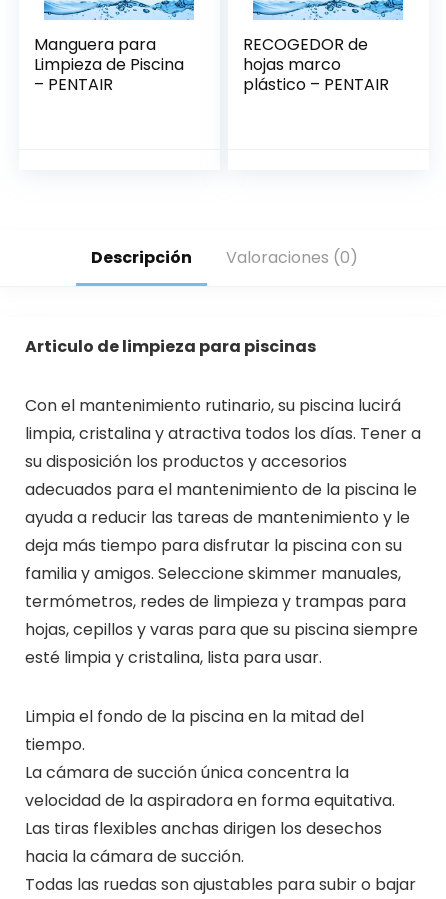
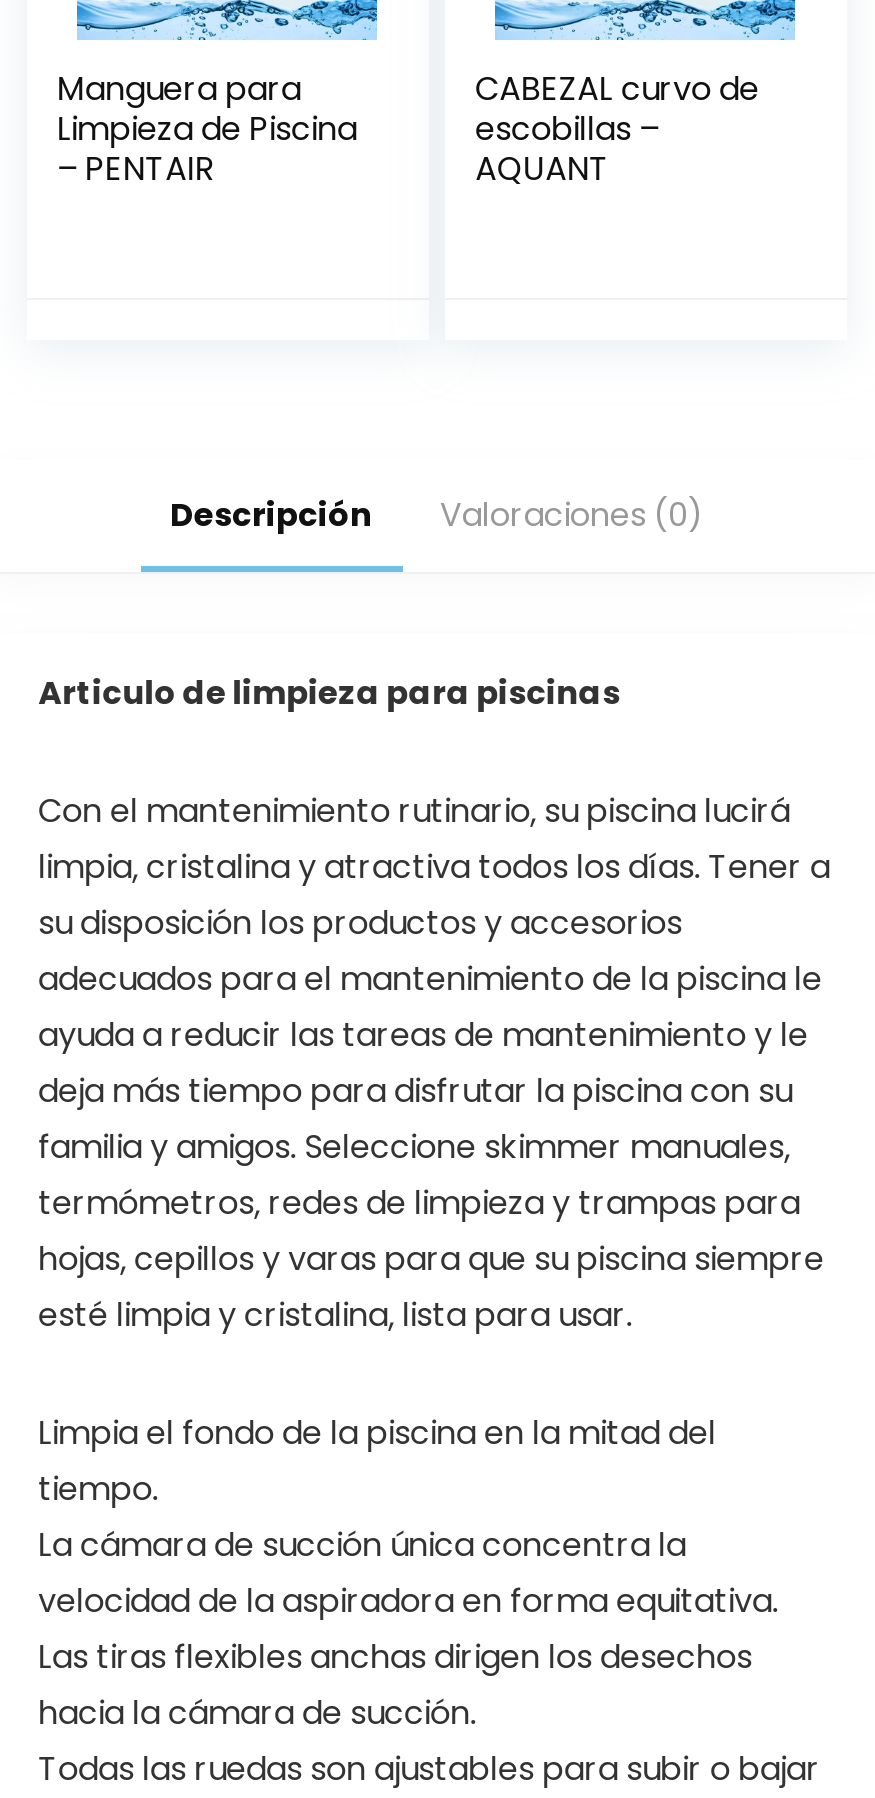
[243,33,389,96] RECOGEDOR de | hojas marco | plástico – PENTAIR -> [475,66,759,192] CABEZAL curvo de | escobillas – | AQUANT

